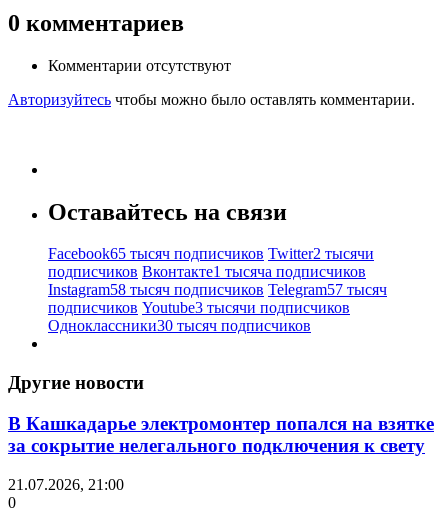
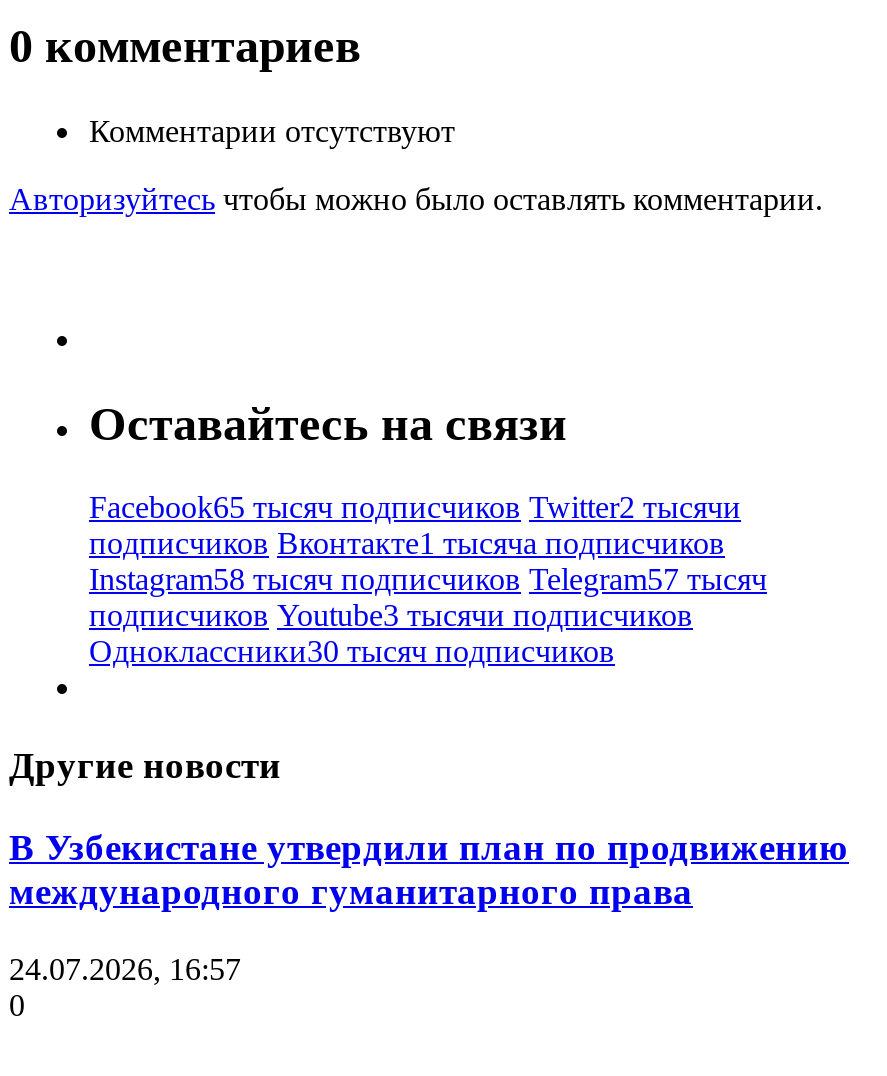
[8,413,434,456] В Кашкадарье электромонтер попался на взятке | за сокрытие нелегального подключения к свету -> [9,826,849,912] В Узбекистане утвердили план по продвижению | международного гуманитарного права
[8,476,124,493] 21.07.2026, 21:00 -> [9,951,241,985] 24.07.2026, 16:57

